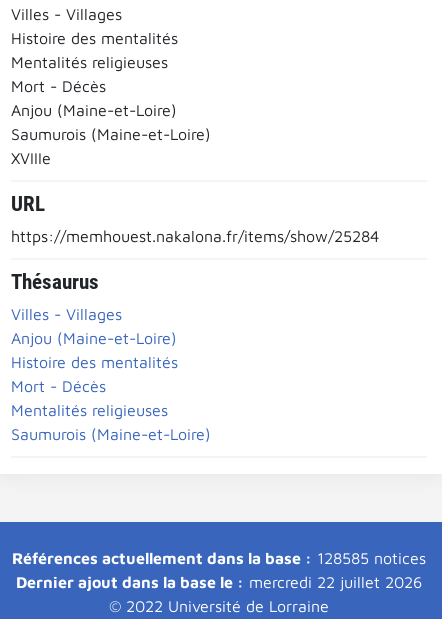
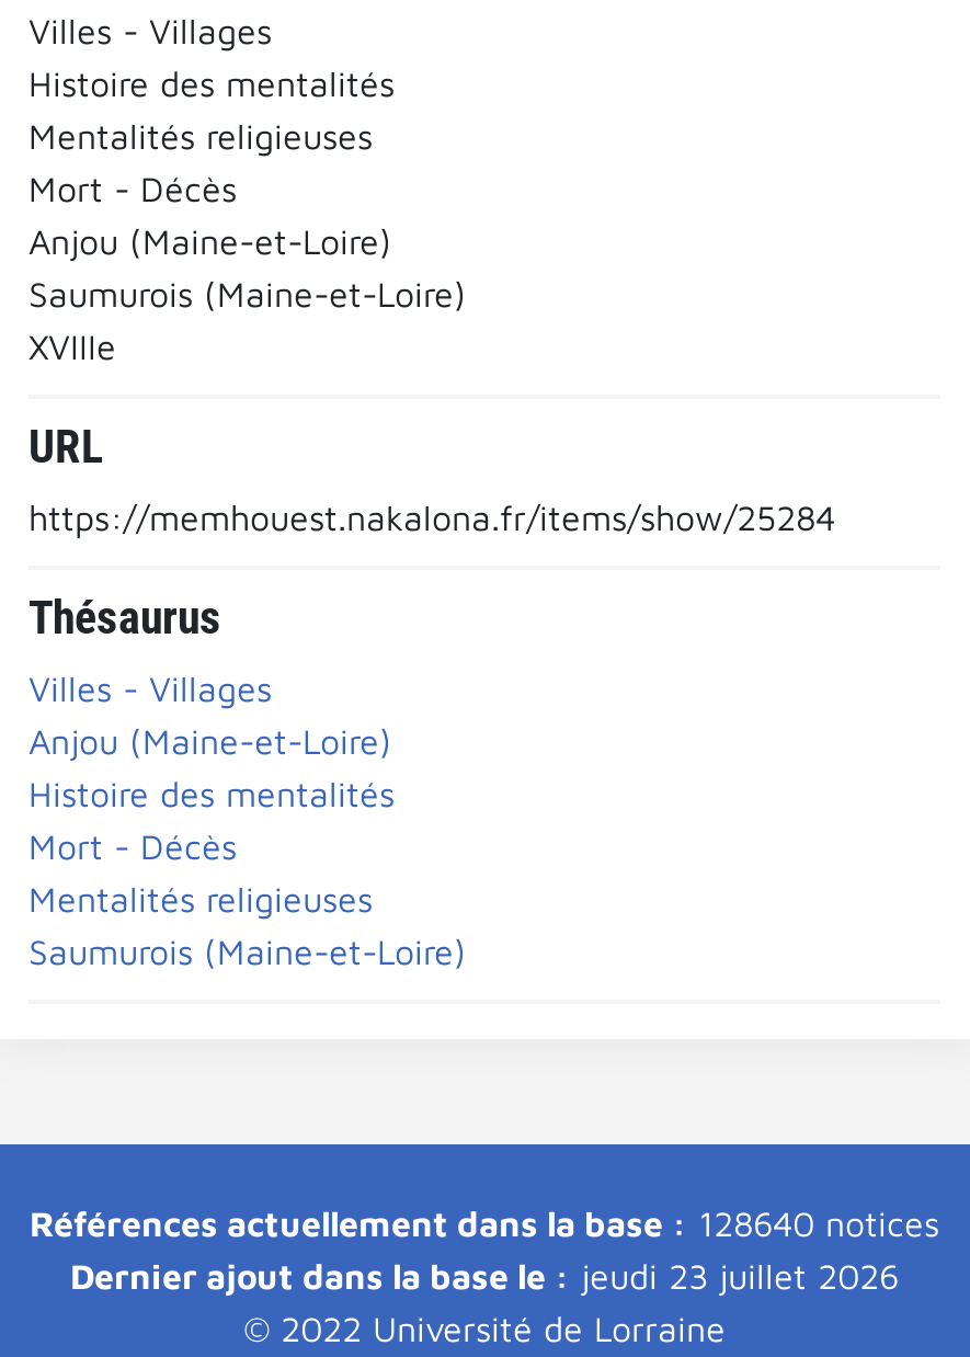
[12,548,426,566] Références actuellement dans la base : 128585 notices -> [30,1202,939,1242] Références actuellement dans la base : 128640 notices
[16,572,422,590] Dernier ajout dans la base le : mercredi 22 juillet 2026 -> [70,1255,899,1295] Dernier ajout dans la base le : jeudi 23 juillet 2026

